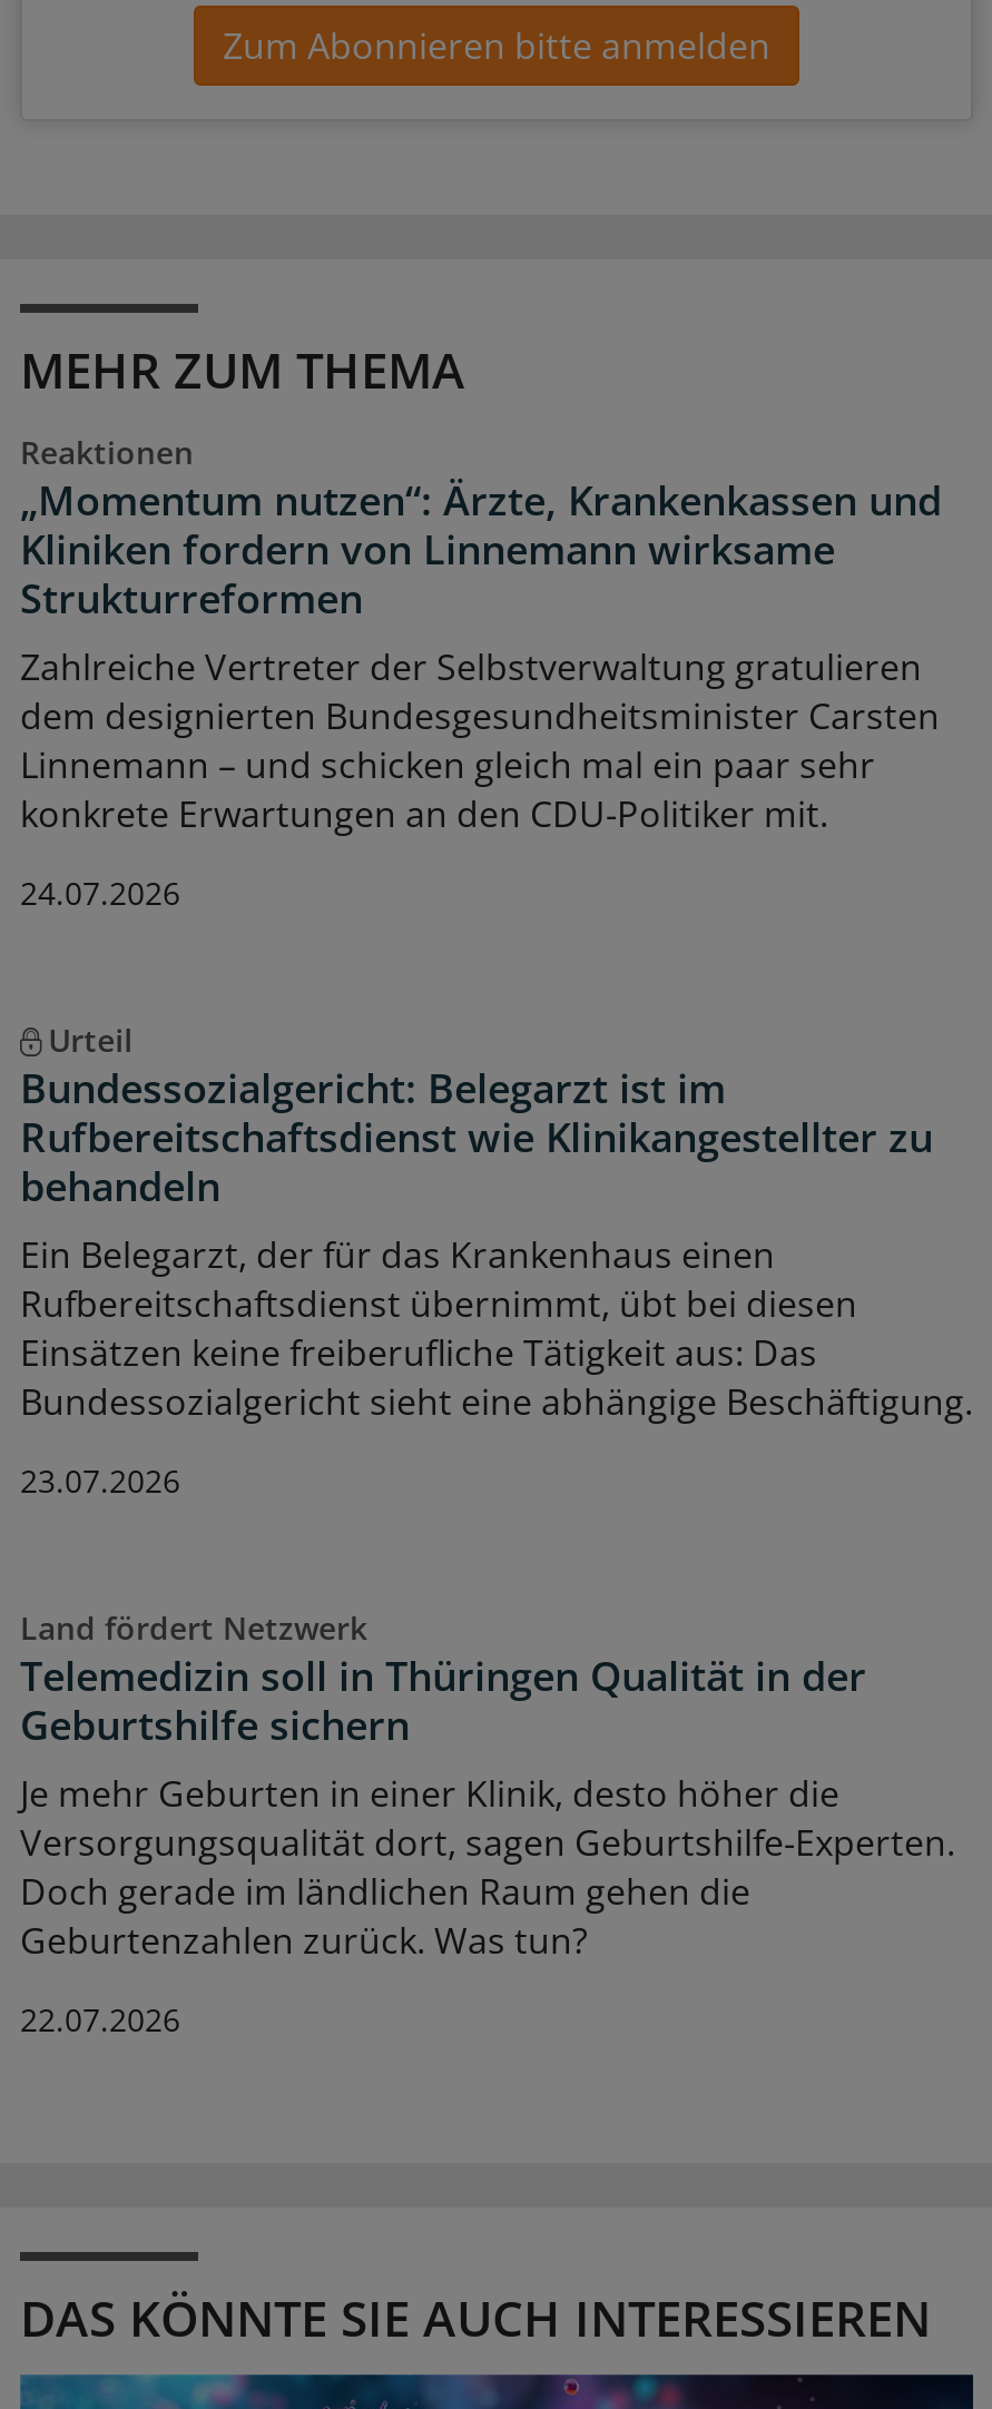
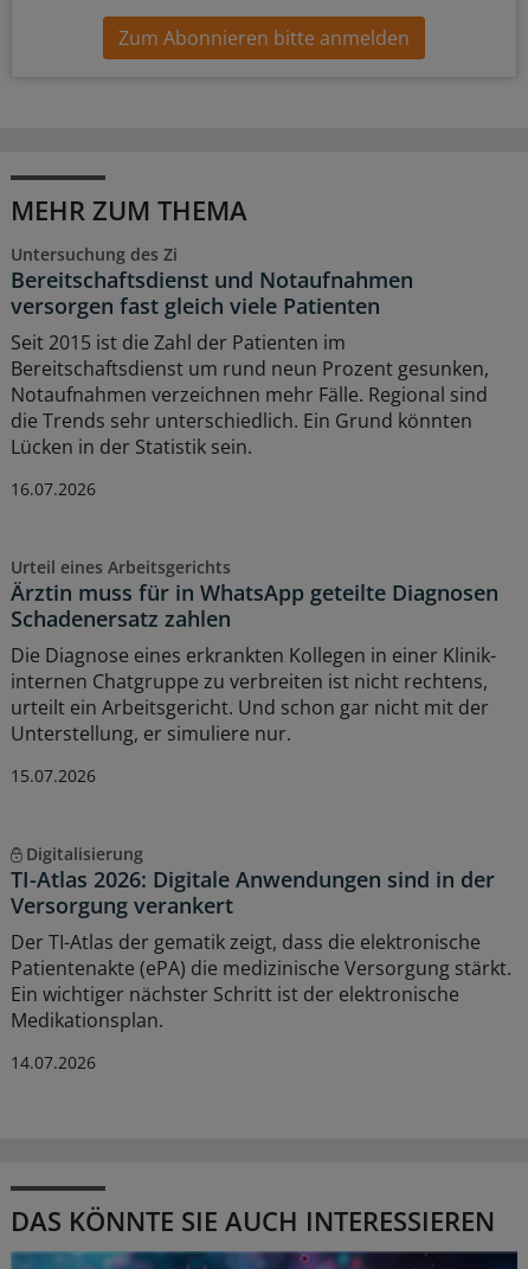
[20,432,942,839] Reaktionen | „Momentum nutzen“: Ärzte, Krankenkassen und | Kliniken fordern von Linnemann wirksame | Strukturreformen | Zahlreiche Vertreter der Selbstverwaltung gratulieren | dem designierten Bundesgesundheitsminister Carsten | Linnemann – und schicken gleich mal ein paar sehr | konkrete Erwartungen an den CDU-Politiker mit. -> [11,243,489,460] Untersuchung des Zi | Bereitschaftsdienst und Notaufnahmen | versorgen fast gleich viele Patienten | Seit 2015 ist die Zahl der Patienten im | Bereitschaftsdienst um rund neun Prozent gesunken, | Notaufnahmen verzeichnen mehr Fälle. Regional sind | die Trends sehr unterschiedlich. Ein Grund könnten | Lücken in der Statistik sein.
[20,873,180,915] 24.07.2026 -> [11,478,96,500] 16.07.2026
[20,1020,973,1427] Urteil | Bundessozialgericht: Belegarzt ist im | Rufbereitschaftsdienst wie Klinikangestellter zu | behandeln | Ein Belegarzt, der für das Krankenhaus einen | Rufbereitschaftsdienst übernimmt, übt bei diesen | Einsätzen keine freiberufliche Tätigkeit aus: Das | Bundessozialgericht sieht eine abhängige Beschäftigung. -> [11,556,498,746] Urteil eines Arbeitsgerichts | Ärztin muss für in WhatsApp geteilte Diagnosen | Schadenersatz zahlen | Die Diagnose eines erkrankten Kollegen in einer Klinik- | internen Chatgruppe zu verbreiten ist nicht rechtens, | urteilt ein Arbeitsgericht. Und schon gar nicht mit der | Unterstellung, er simuliere nur.
[20,1461,180,1503] 23.07.2026 -> [11,764,96,787] 15.07.2026
[20,1607,955,1966] Land fördert Netzwerk | Telemedizin soll in Thüringen Qualität in der | Geburtshilfe sichern | Je mehr Geburten in einer Klinik, desto höher die | Versorgungsqualität dort, sagen Geburtshilfe-Experten. | Doch gerade im ländlichen Raum gehen die | Geburtenzahlen zurück. Was tun? -> [11,842,511,1033] Digitalisierung | TI-Atlas 2026: Digitale Anwendungen sind in der | Versorgung verankert | Der TI-Atlas der gematik zeigt, dass die elektronische | Patientenakte (ePA) die medizinische Versorgung stärkt. | Ein wichtiger nächster Schritt ist der elektronische | Medikationsplan.
[20,1999,180,2042] 22.07.2026 -> [11,1051,96,1073] 14.07.2026

